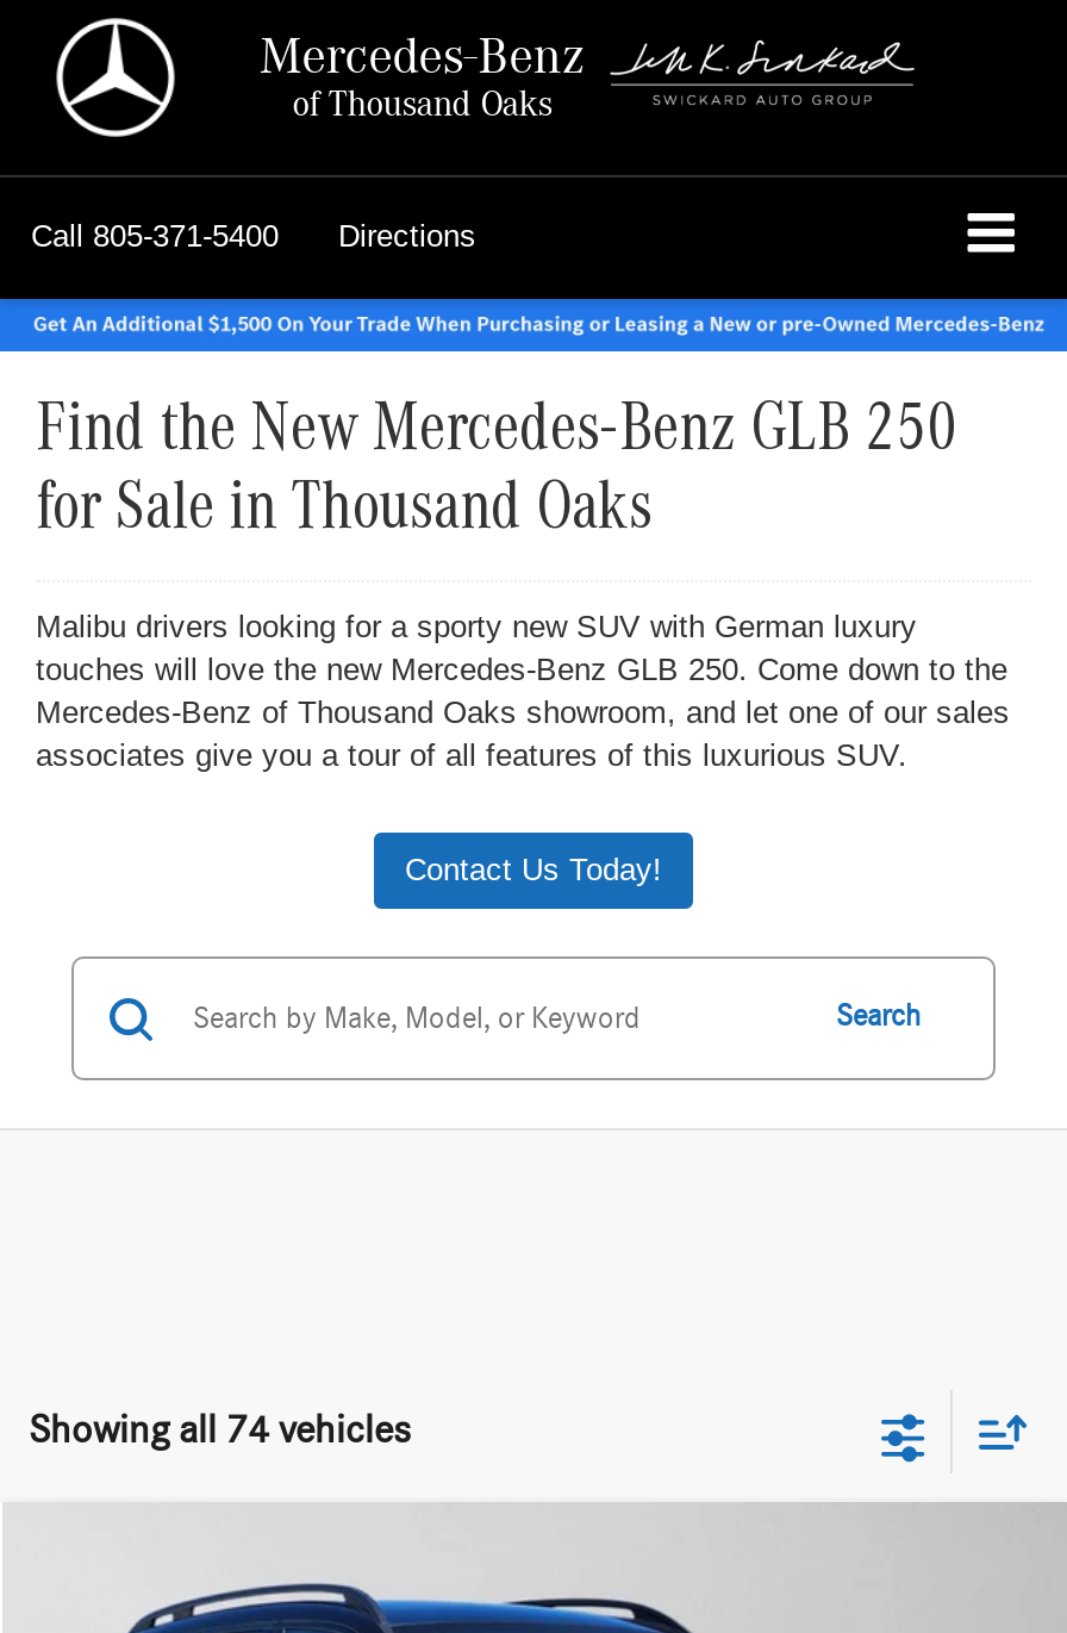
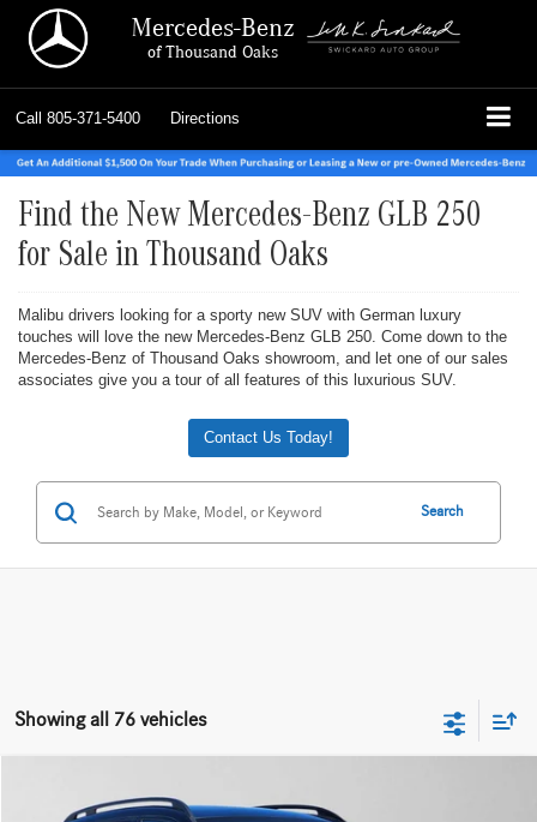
[29,1409,410,1450] Showing all 74 vehicles -> [14,709,206,730] Showing all 76 vehicles

